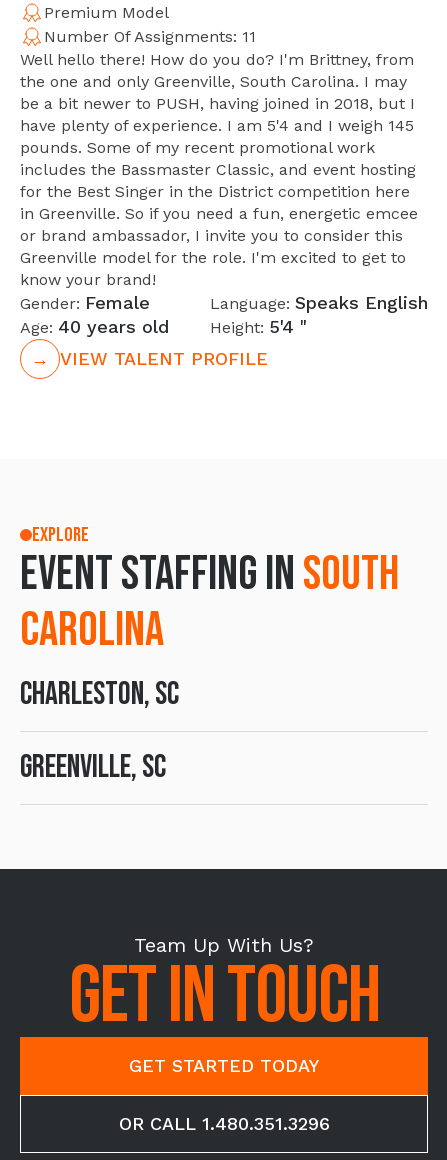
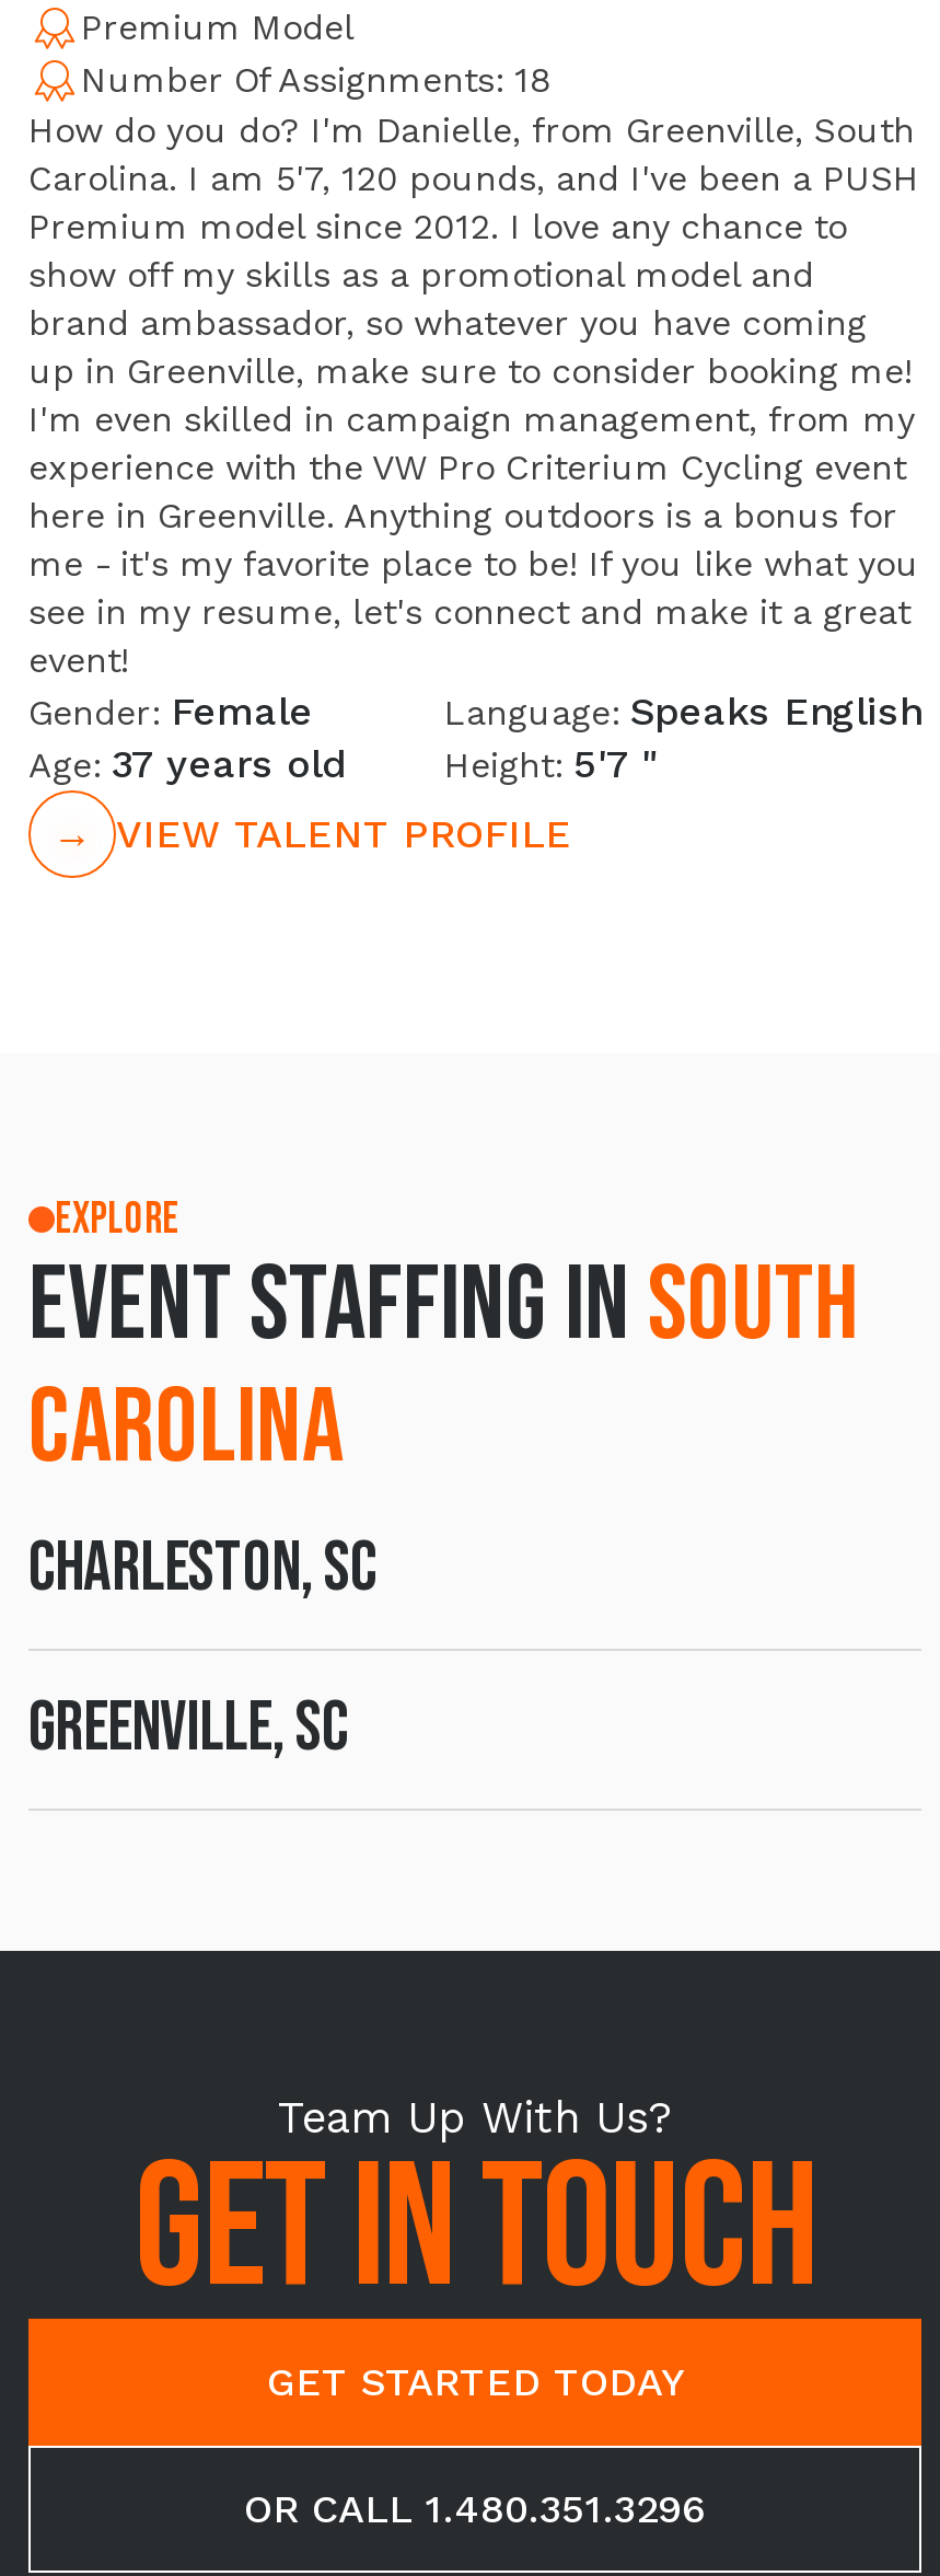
[20,27,418,289] Number Of Assignments: 11 | Well hello there! How do you do? I'm Brittney, from | the one and only Greenville, South Carolina. I may | be a bit newer to PUSH, having joined in 2018, but I | have plenty of experience. I am 5'4 and I weigh 145 | pounds. Some of my recent promotional work | includes the Bassmaster Classic, and event hosting | for the Best Singer in the District competition here | in Greenville. So if you need a fun, energetic emcee | or brand ambassador, I invite you to consider this | Greenville model for the role. I'm excited to get to | know your brand! -> [28,59,919,681] Number Of Assignments: 18 | How do you do? I'm Danielle, from Greenville, South | Carolina. I am 5'7, 120 pounds, and I've been a PUSH | Premium model since 2012. I love any chance to | show off my skills as a promotional model and | brand ambassador, so whatever you have coming | up in Greenville, make sure to consider booking me! | I'm even skilled in campaign management, from my | experience with the VW Pro Criterium Cycling event | here in Greenville. Anything outdoors is a bonus for | me - it's my favorite place to be! If you like what you | see in my resume, let's connect and make it a great | event!
[20,316,169,337] Age: 40 years old -> [28,740,346,786] Age: 37 years old
[210,316,307,337] Height: 5'4 " -> [444,740,657,786] Height: 5'7 "

